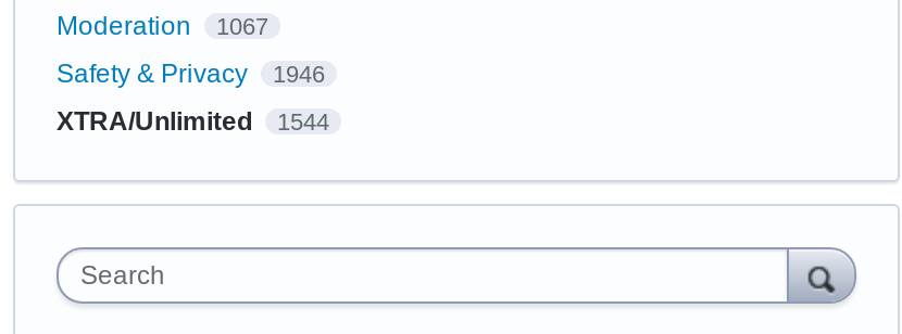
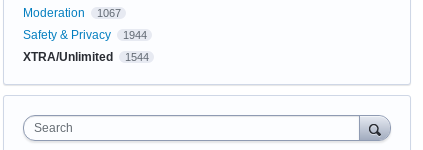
[57,58,325,88] Safety & Privacy 1946 -> [23,28,146,42] Safety & Privacy 1944

